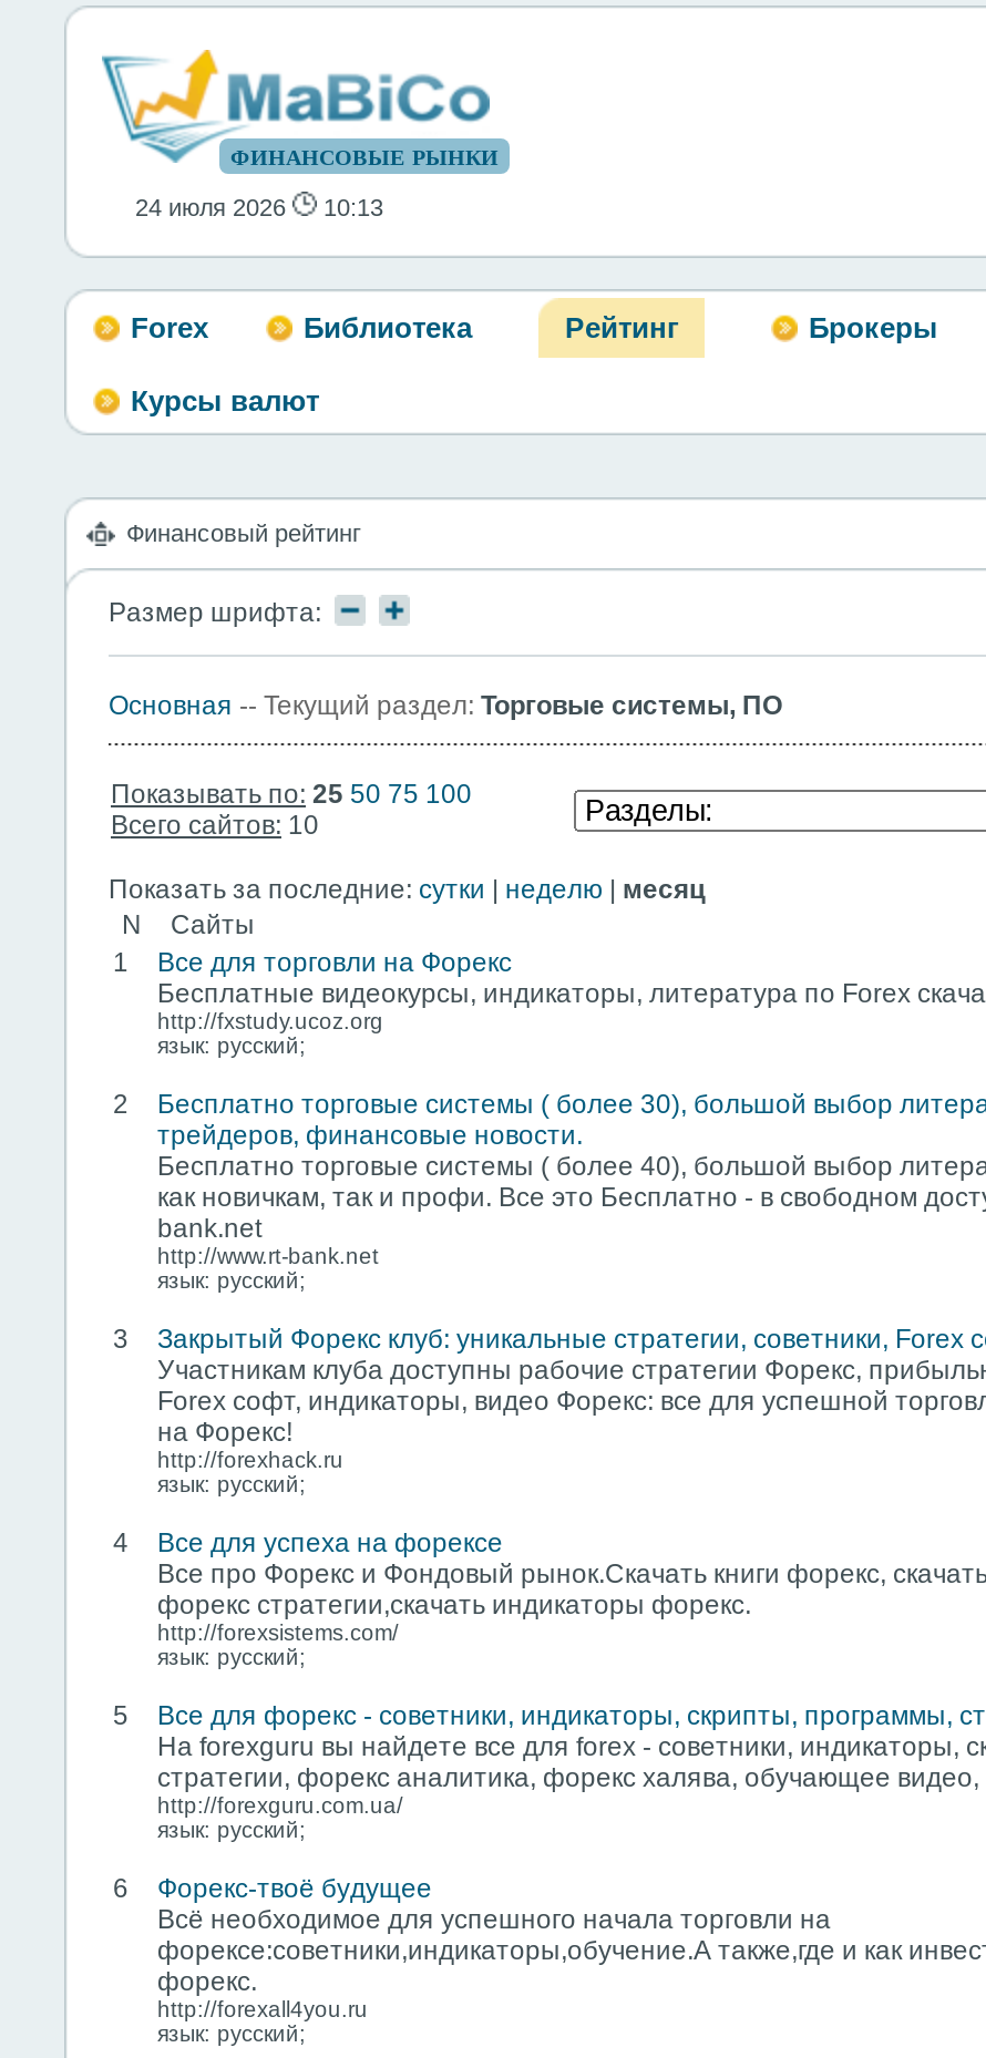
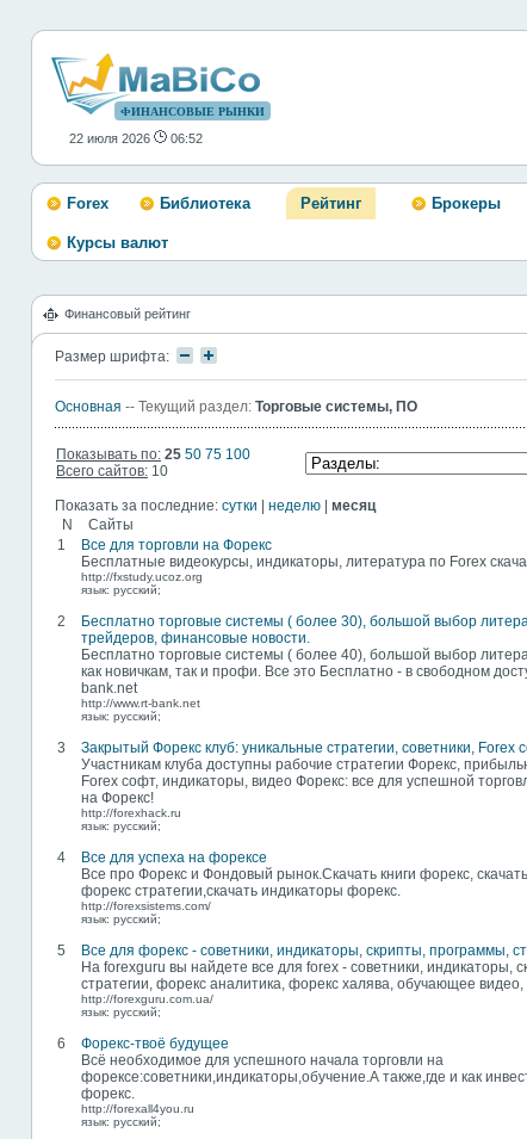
[135,194,292,220] 24 июля 2026 -> [69,131,154,146] 22 июля 2026
[317,194,383,220] 10:13 -> [167,131,203,146] 06:52

